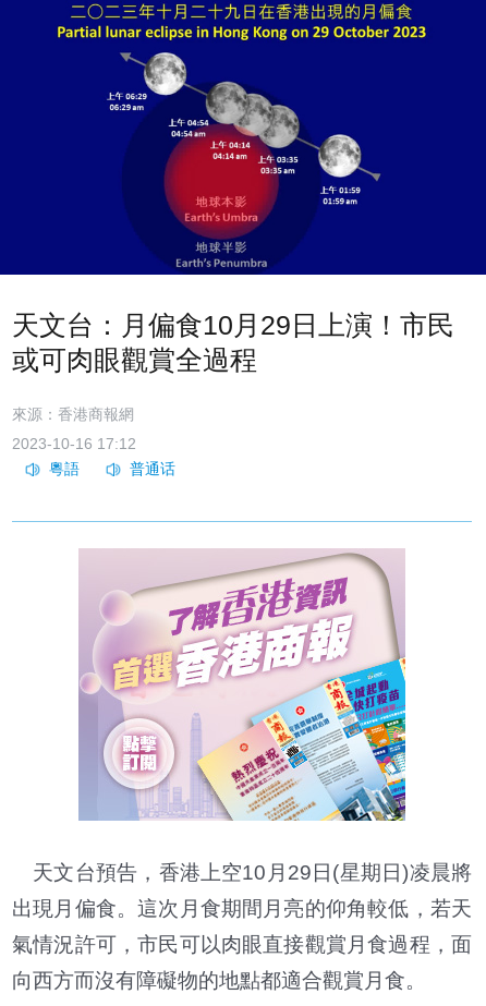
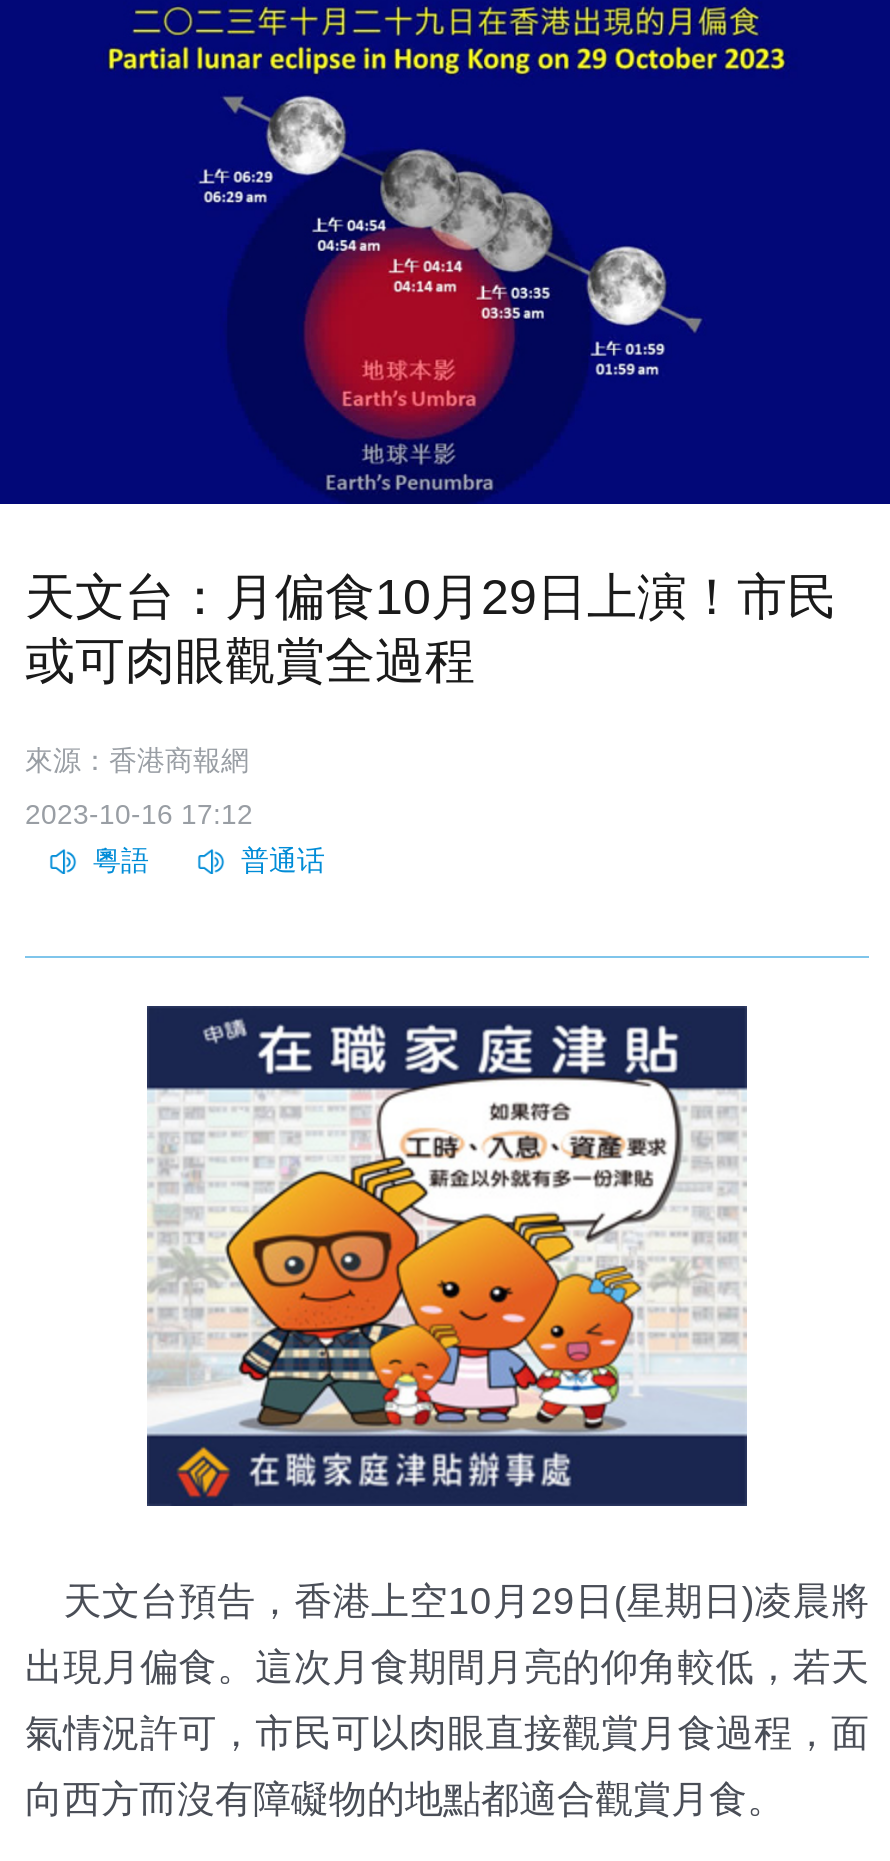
[78,548,406,822] [image] -> [145,1004,749,1508] [image]

